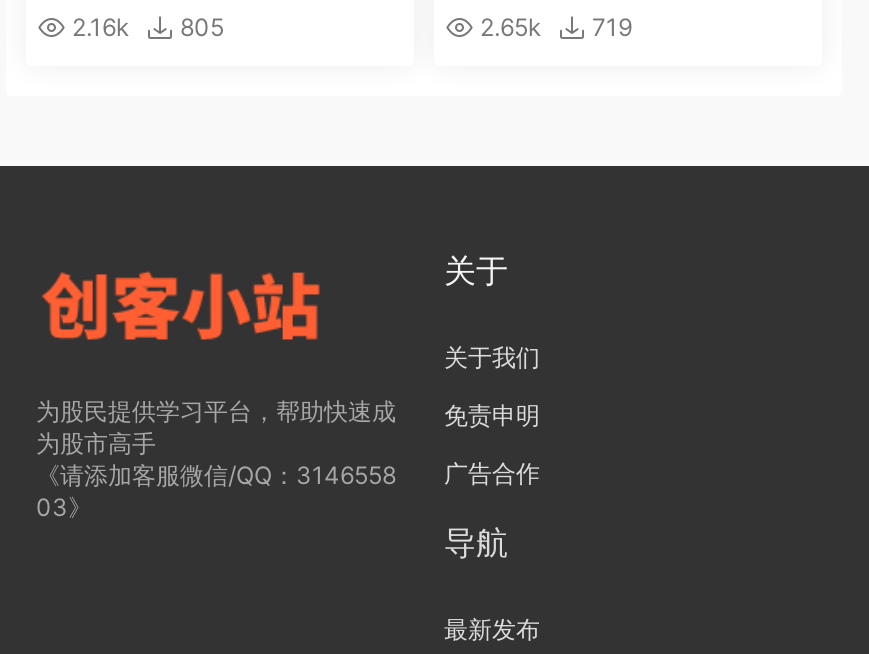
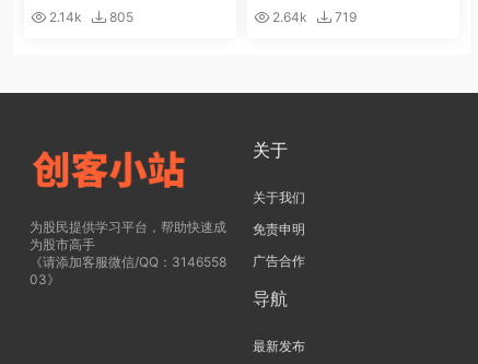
[66,13,224,43] 2.16k 805 -> [46,9,133,26] 2.14k 805
[474,13,632,43] 2.65k 719 -> [269,9,357,26] 2.64k 719

